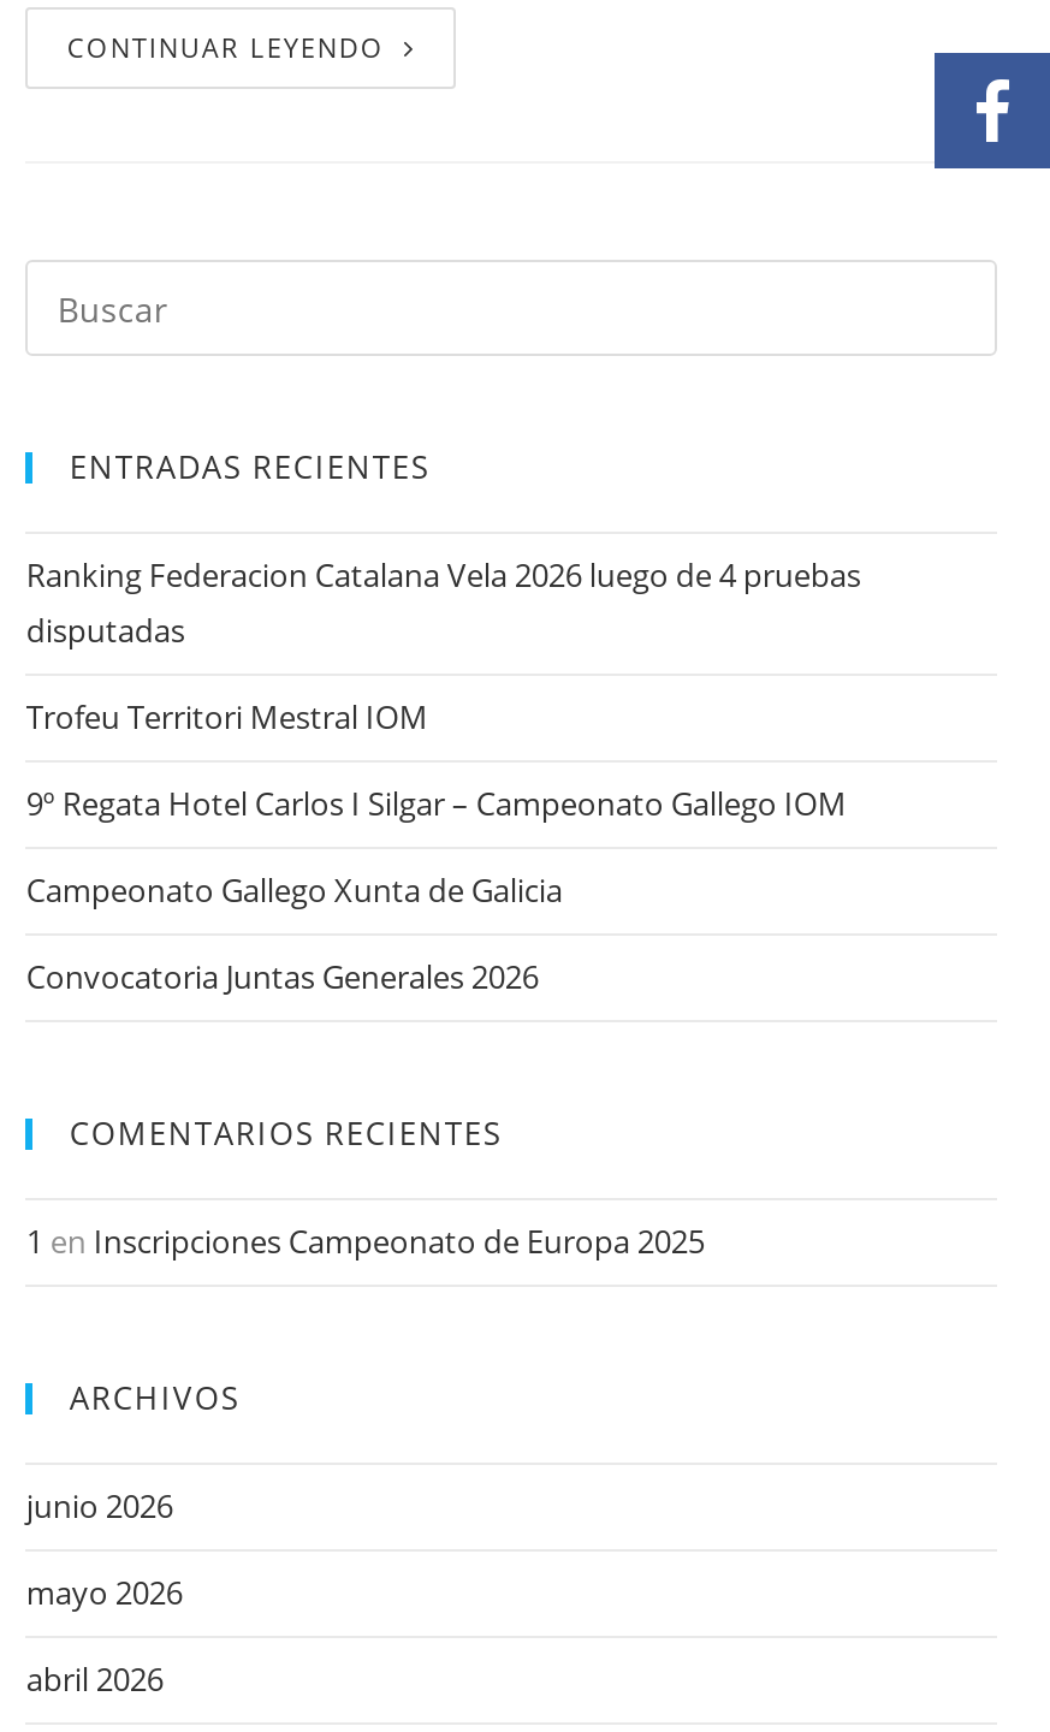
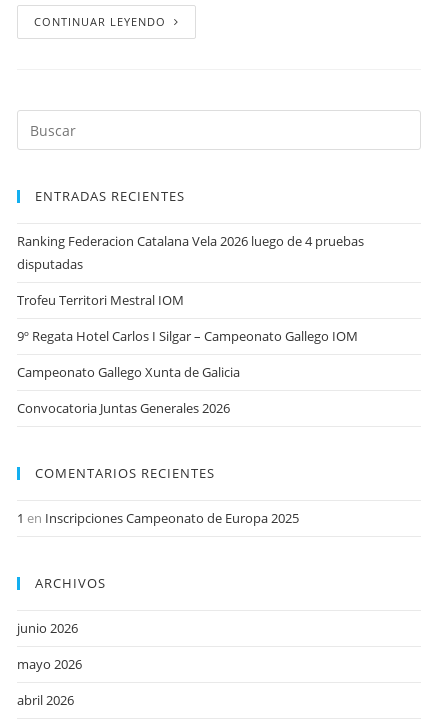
[932,51,1043,171] [image] -> none

